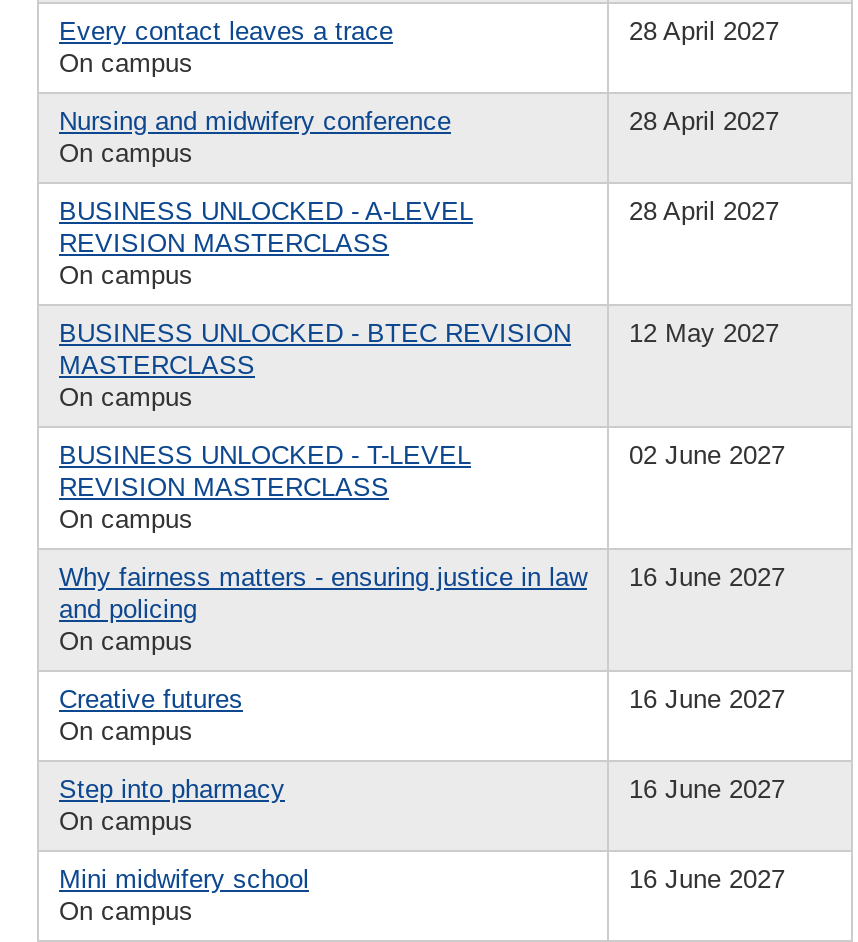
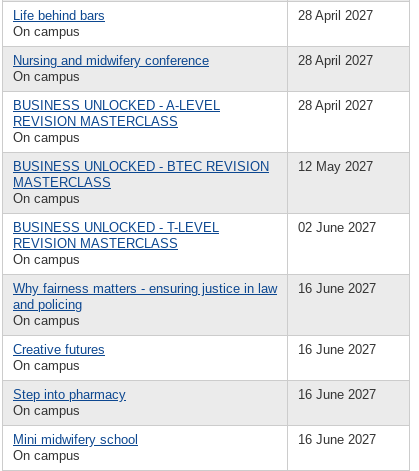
[59,16,393,46] Every contact leaves a trace -> [13,8,105,23] Life behind bars

